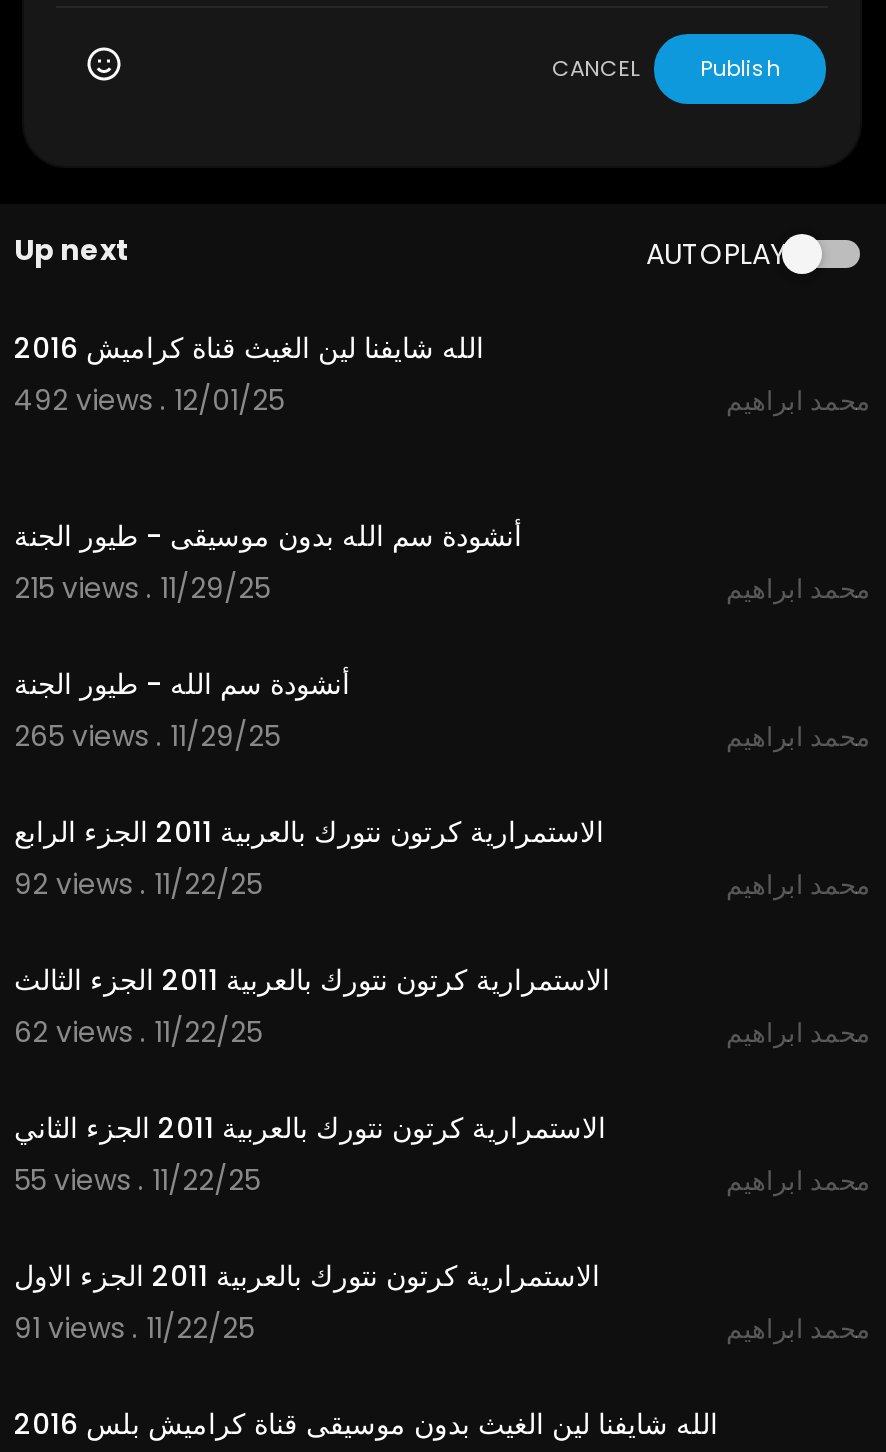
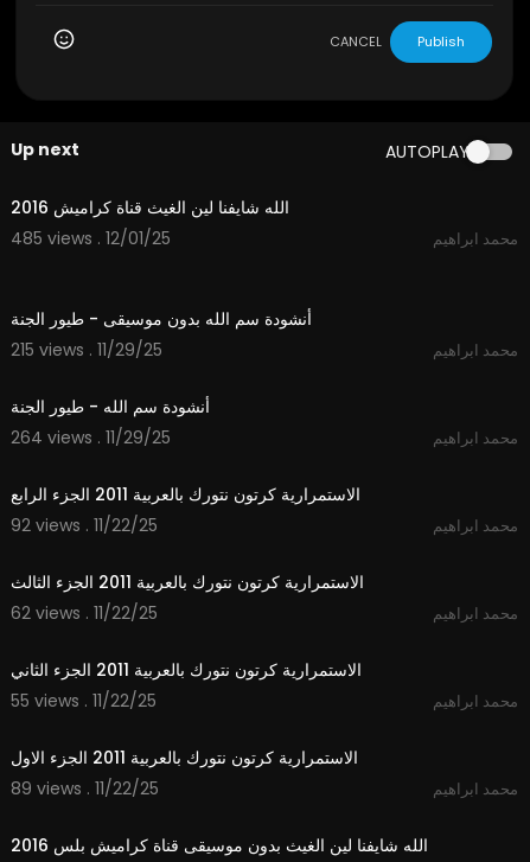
[14,380,284,420] 492 views . 12/01/25 -> [11,226,171,250] 485 views . 12/01/25
[14,716,280,756] 265 views . 11/29/25 -> [11,426,171,449] 264 views . 11/29/25
[14,1308,254,1348] 91 views . 11/22/25 -> [11,777,159,800] 89 views . 11/22/25

